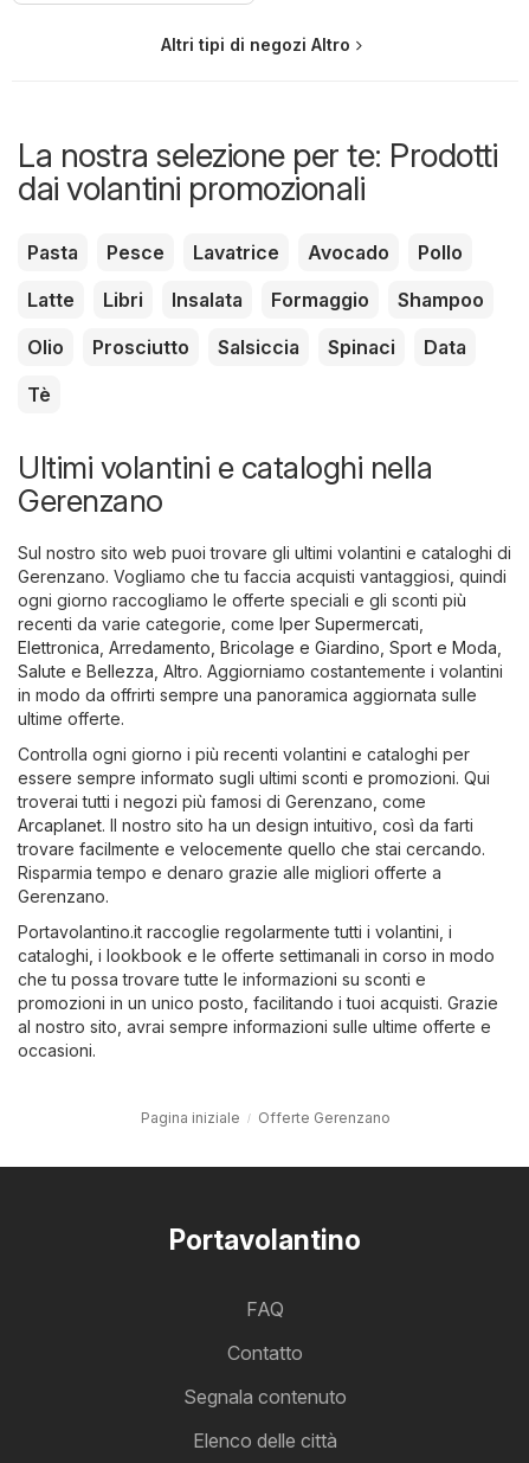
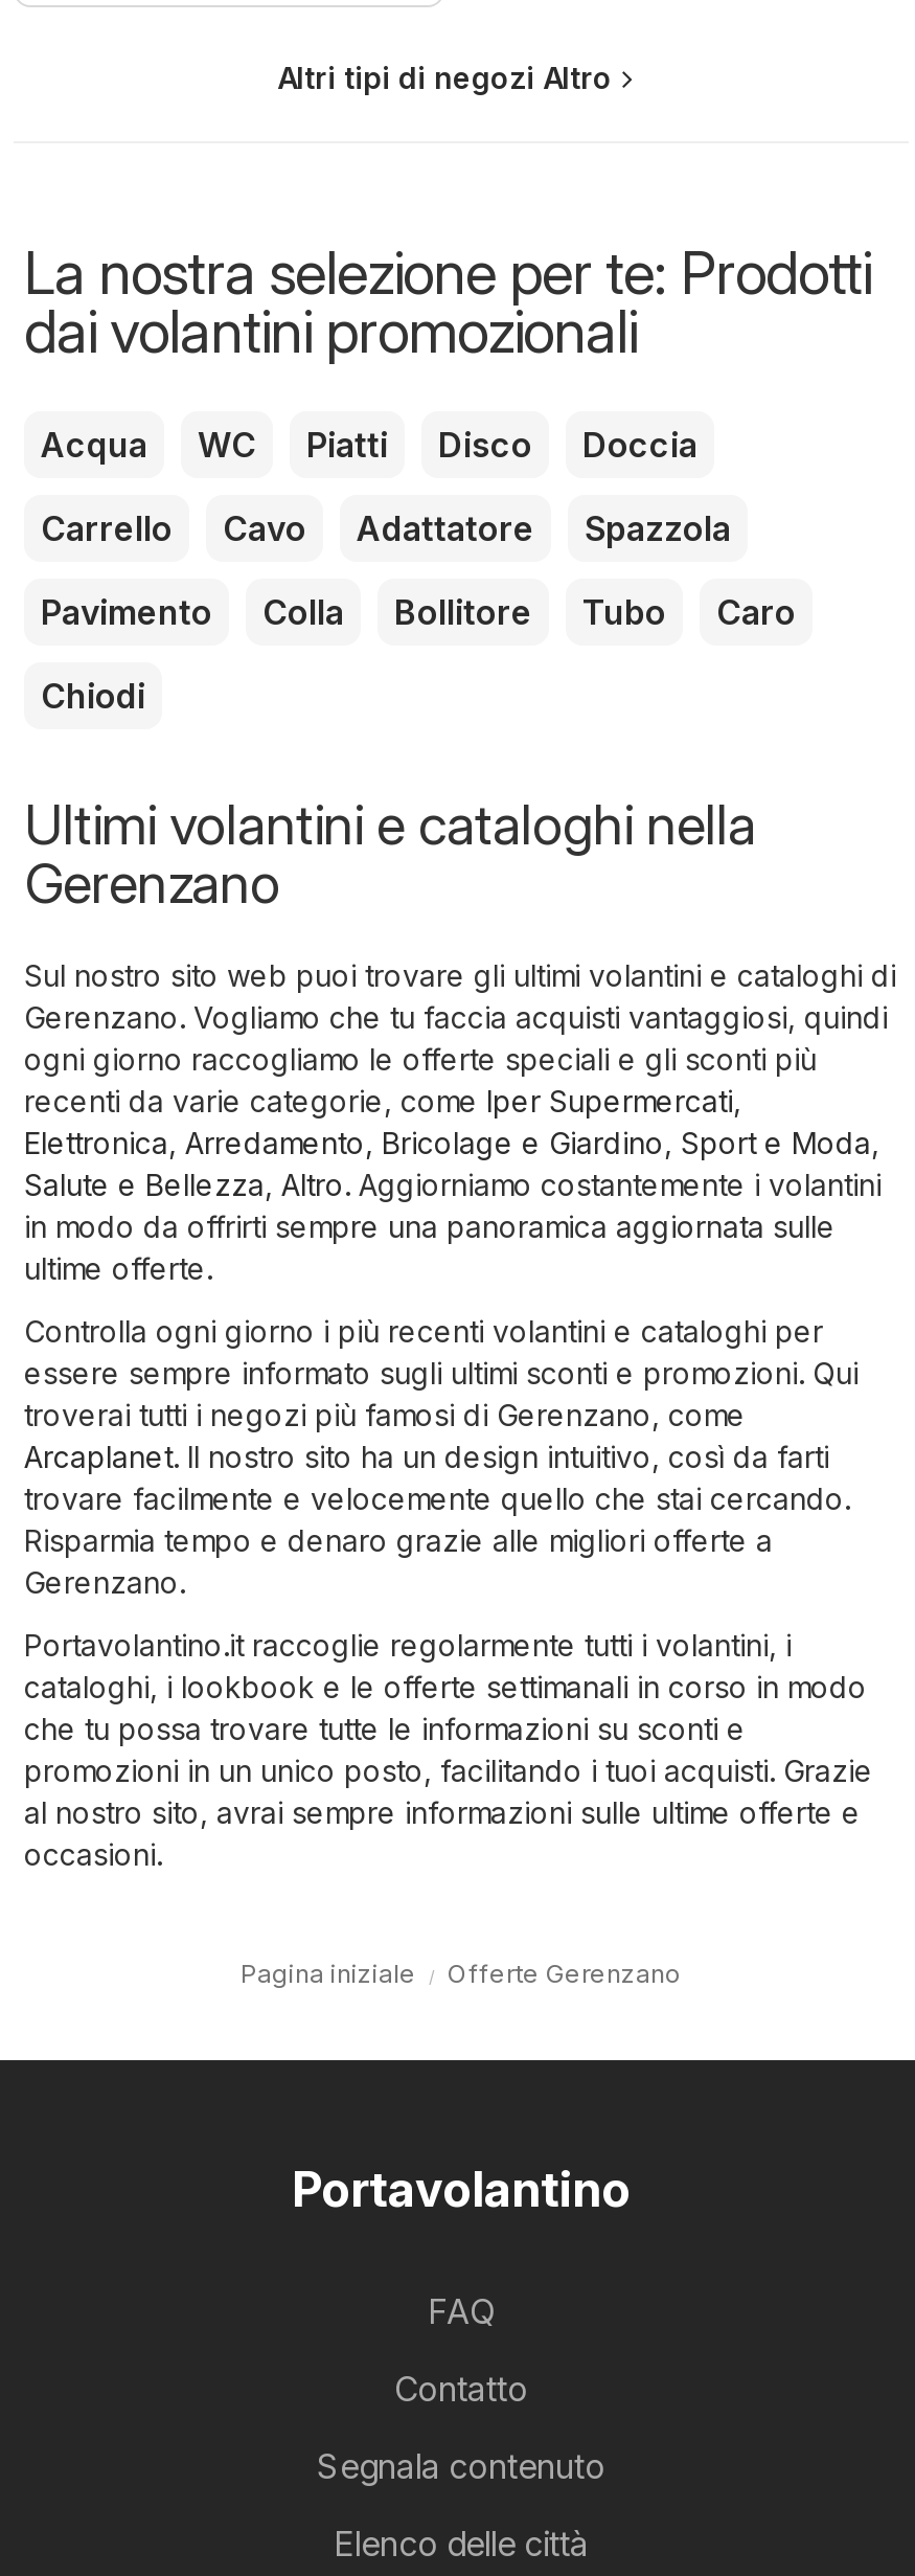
[27,240,463,264] Pasta | Pesce | Lavatrice | Avocado | Pollo -> [41,424,697,466] Acqua | WC | Piatti | Disco | Doccia
[27,288,484,311] Latte | Libri | Insalata | Formaggio | Shampoo -> [41,508,731,550] Carrello | Cavo | Adattatore | Spazzola
[27,335,466,359] Olio | Prosciutto | Salsiccia | Spinaci | Data -> [41,592,796,633] Pavimento | Colla | Bollitore | Tubo | Caro
[27,382,51,406] Tè -> [41,675,145,717] Chiodi

